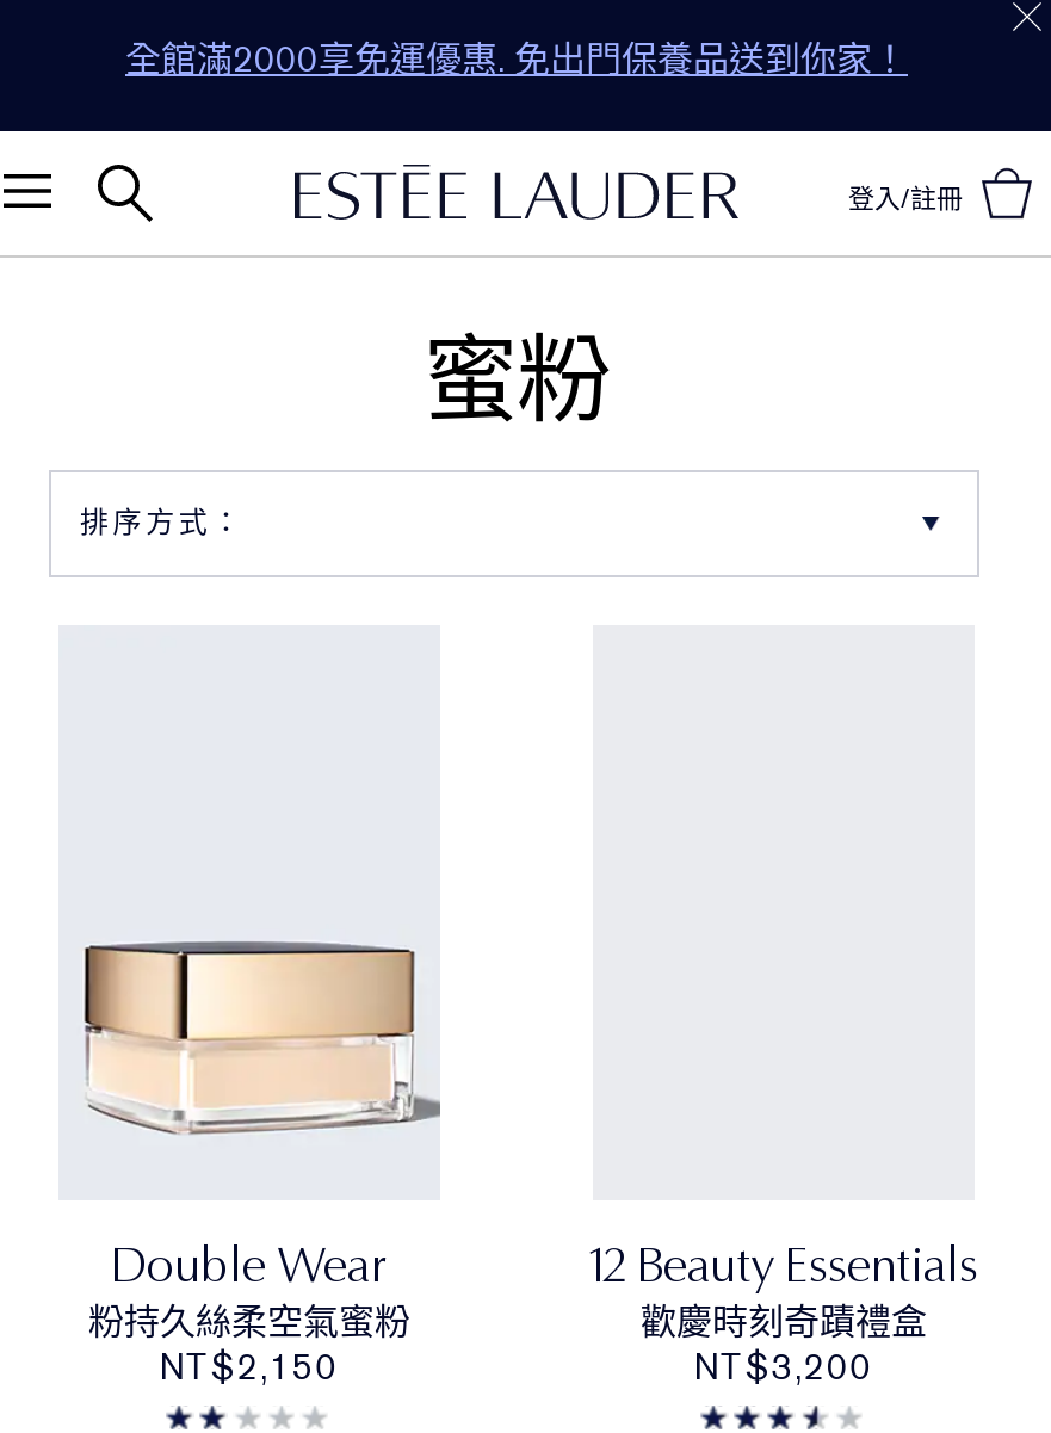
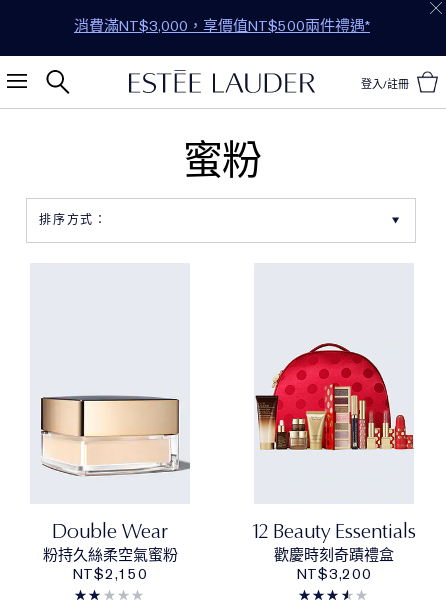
[125,36,908,84] 全館滿2000享免運優惠. 免出門保養品送到你家！ -> [74,16,370,36] 消費滿NT$3,000，享價值NT$500兩件禮遇*
none -> [255,342,414,451] [image]

